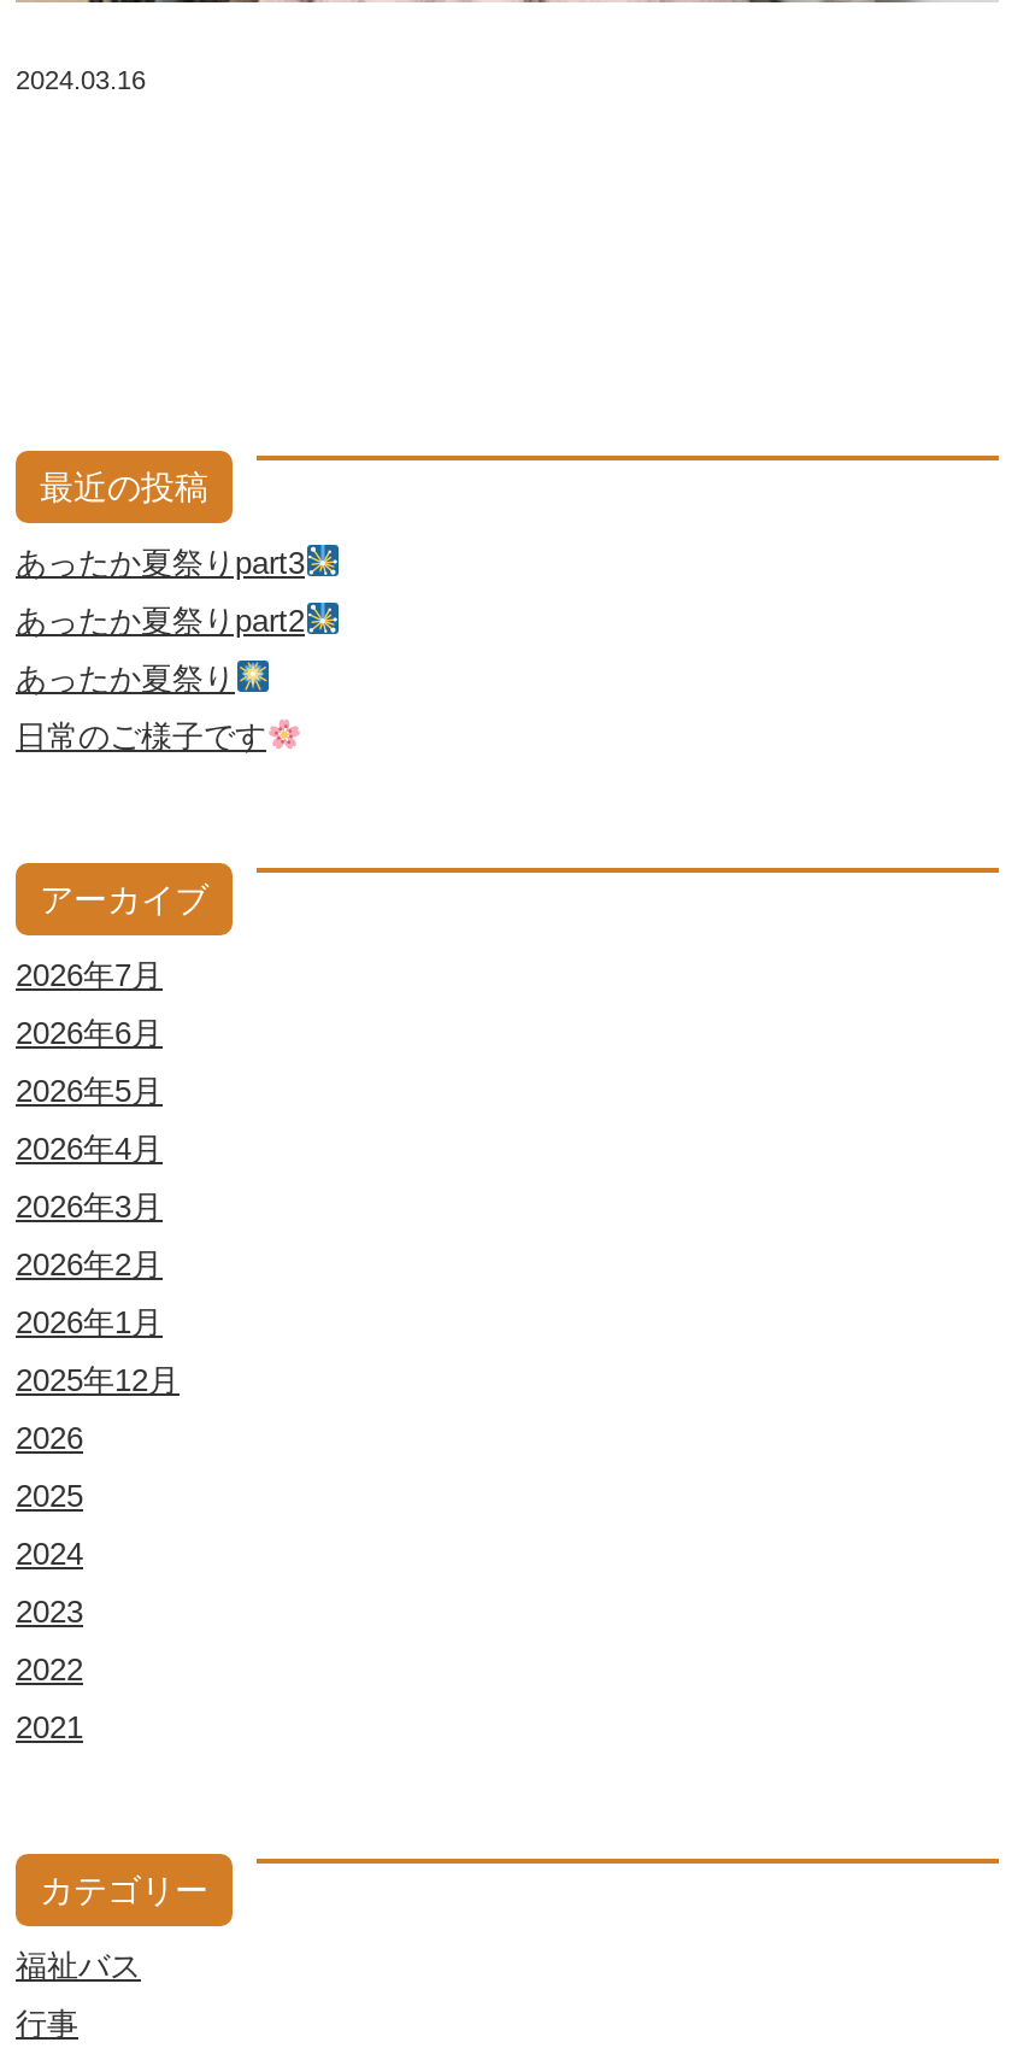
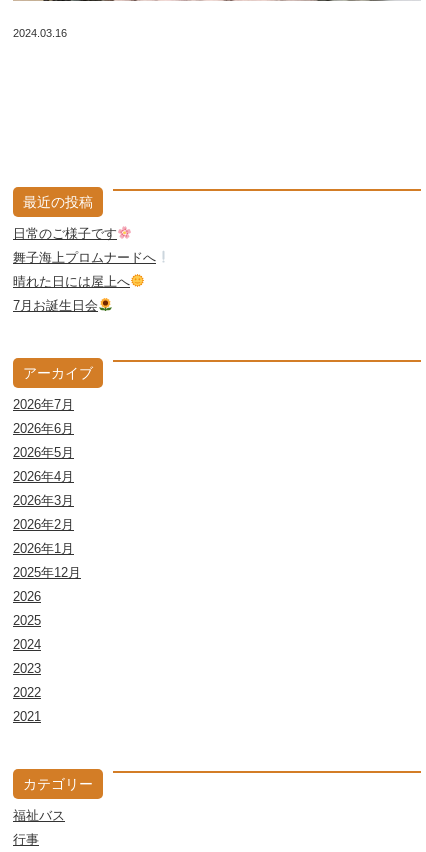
[16,544,305,696] あったか夏祭りpart3 | あったか夏祭りpart2 | あったか夏祭り -> none
moved [16,718,266,754] -> [13,226,117,241]: 日常のご様子です
none -> [13,250,156,313] 舞子海上プロムナードへ | 晴れた日には屋上へ | 7月お誕生日会

